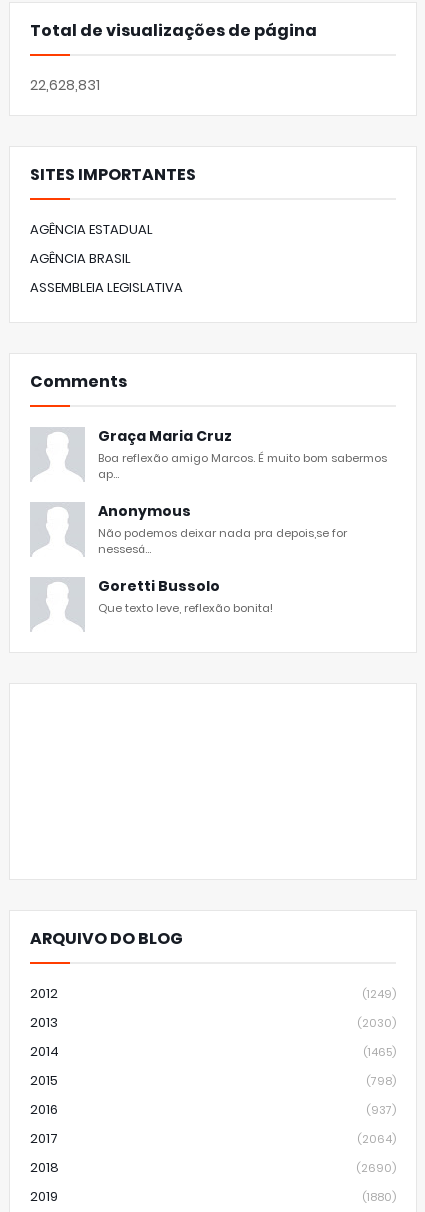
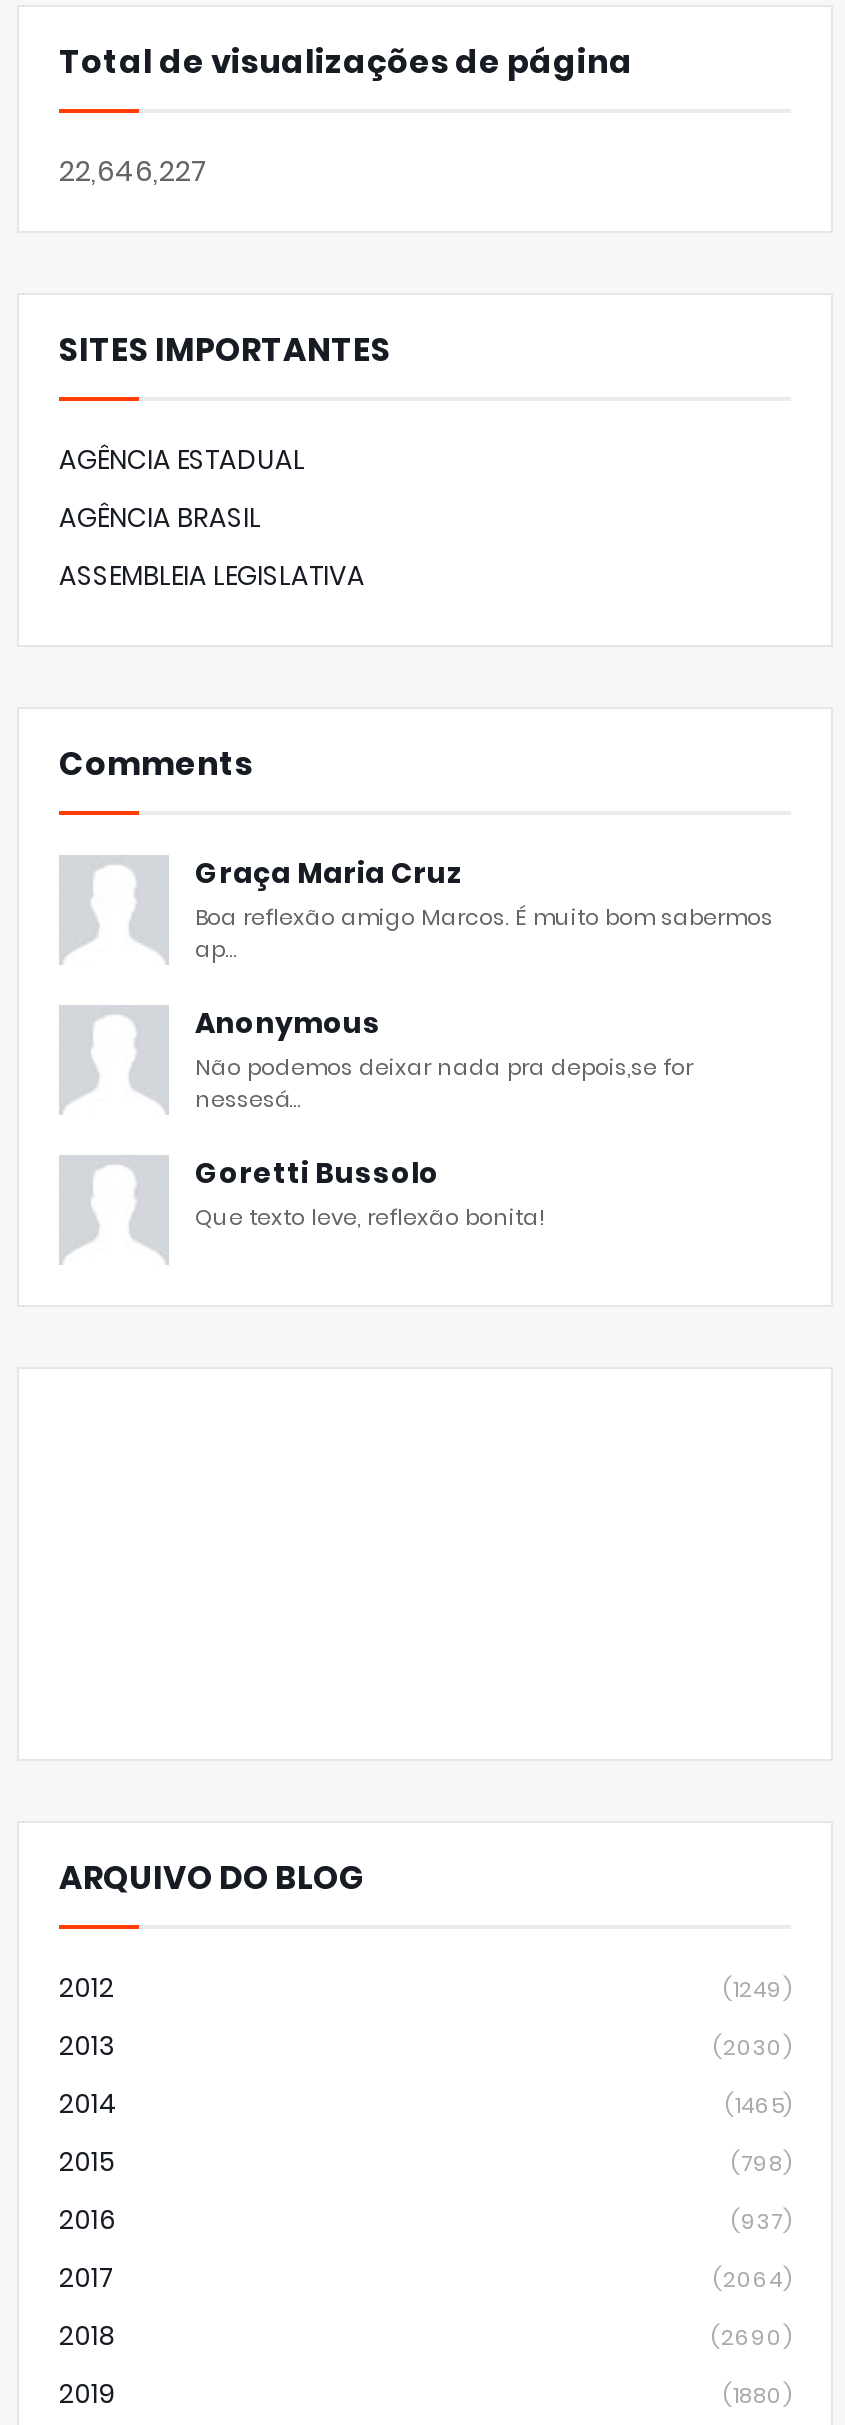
[30,75,100,95] 22,628,831 -> [59,151,207,191] 22,646,227

